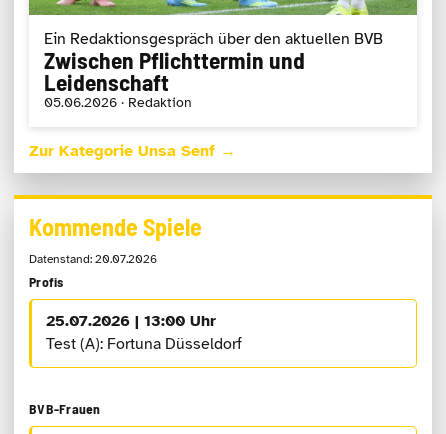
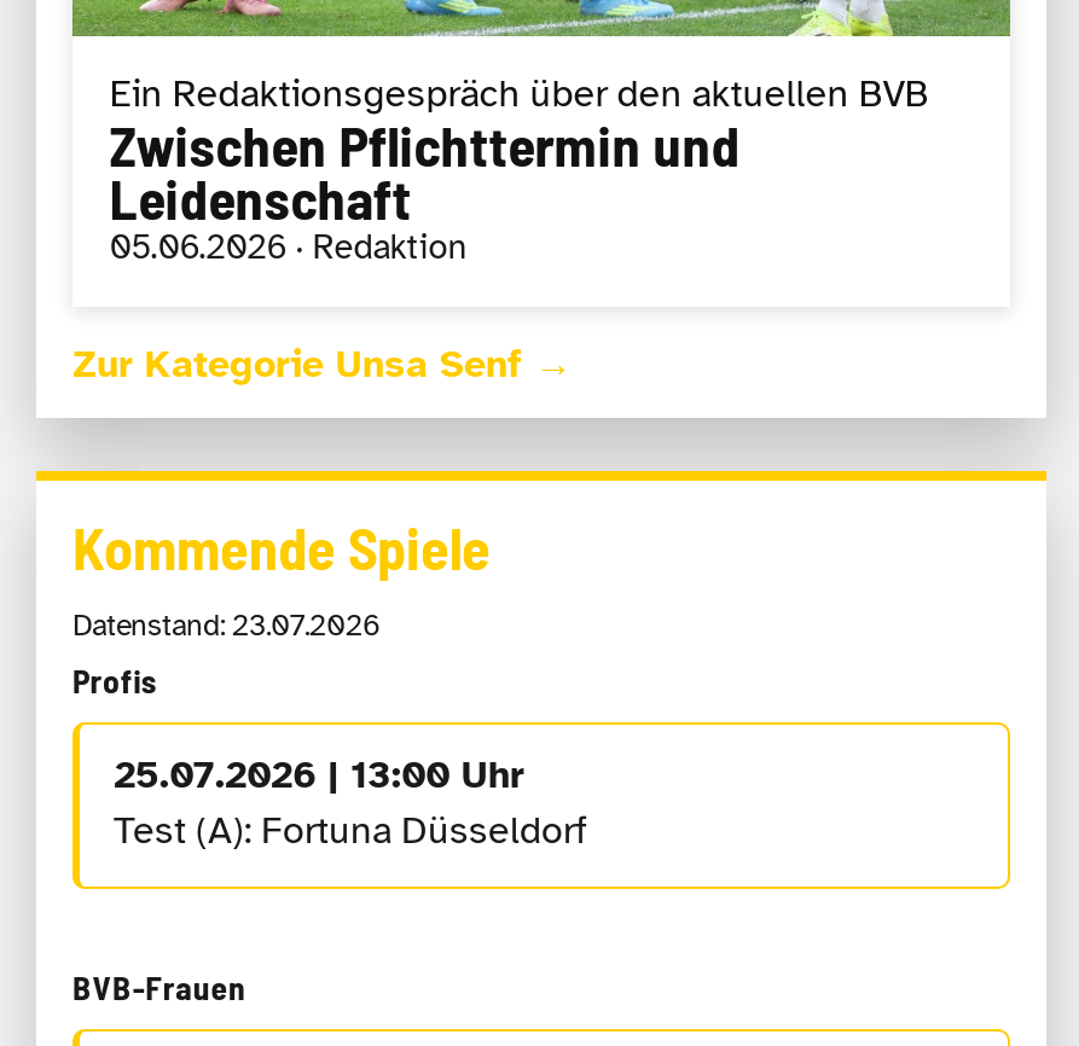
[29,251,157,267] Datenstand: 20.07.2026 -> [72,608,379,646] Datenstand: 23.07.2026

